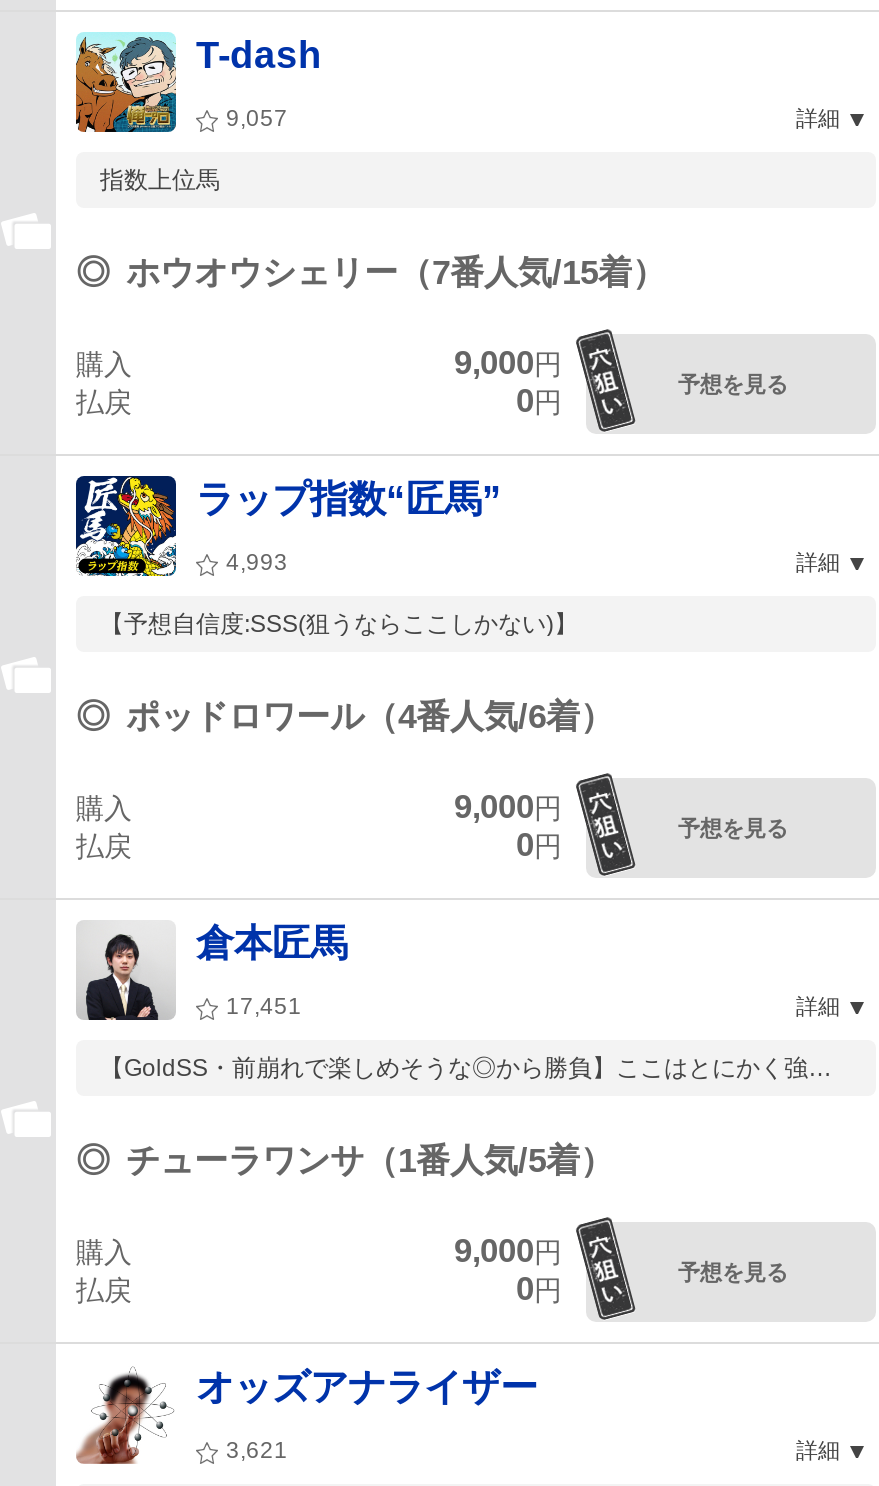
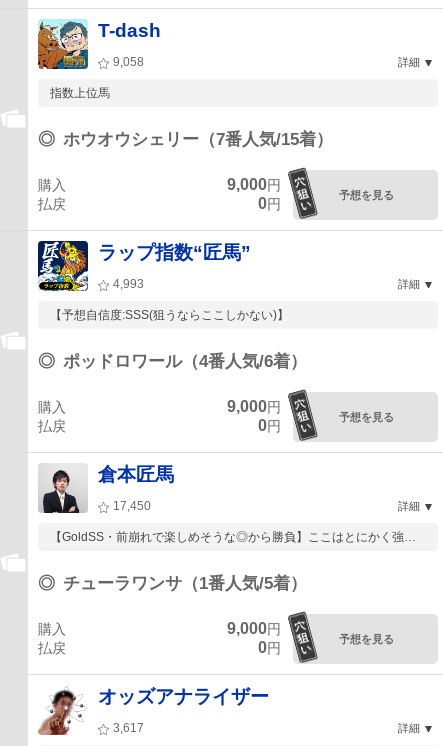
[226,106,288,130] 9,057 -> [113,56,144,68] 9,058
[226,994,302,1018] 17,451 -> [113,500,151,512] 17,450
[226,1438,288,1462] 3,621 -> [113,722,144,734] 3,617

